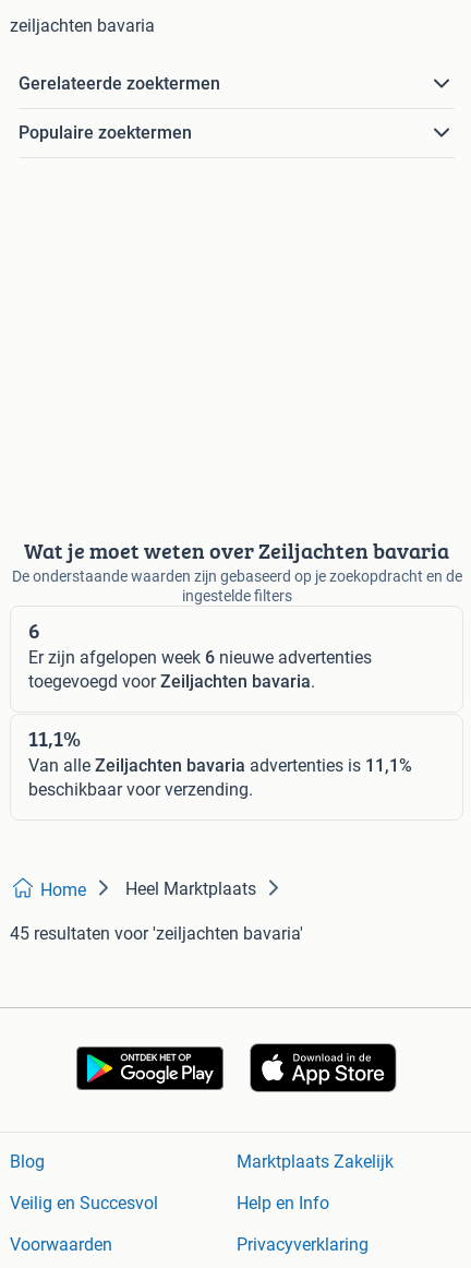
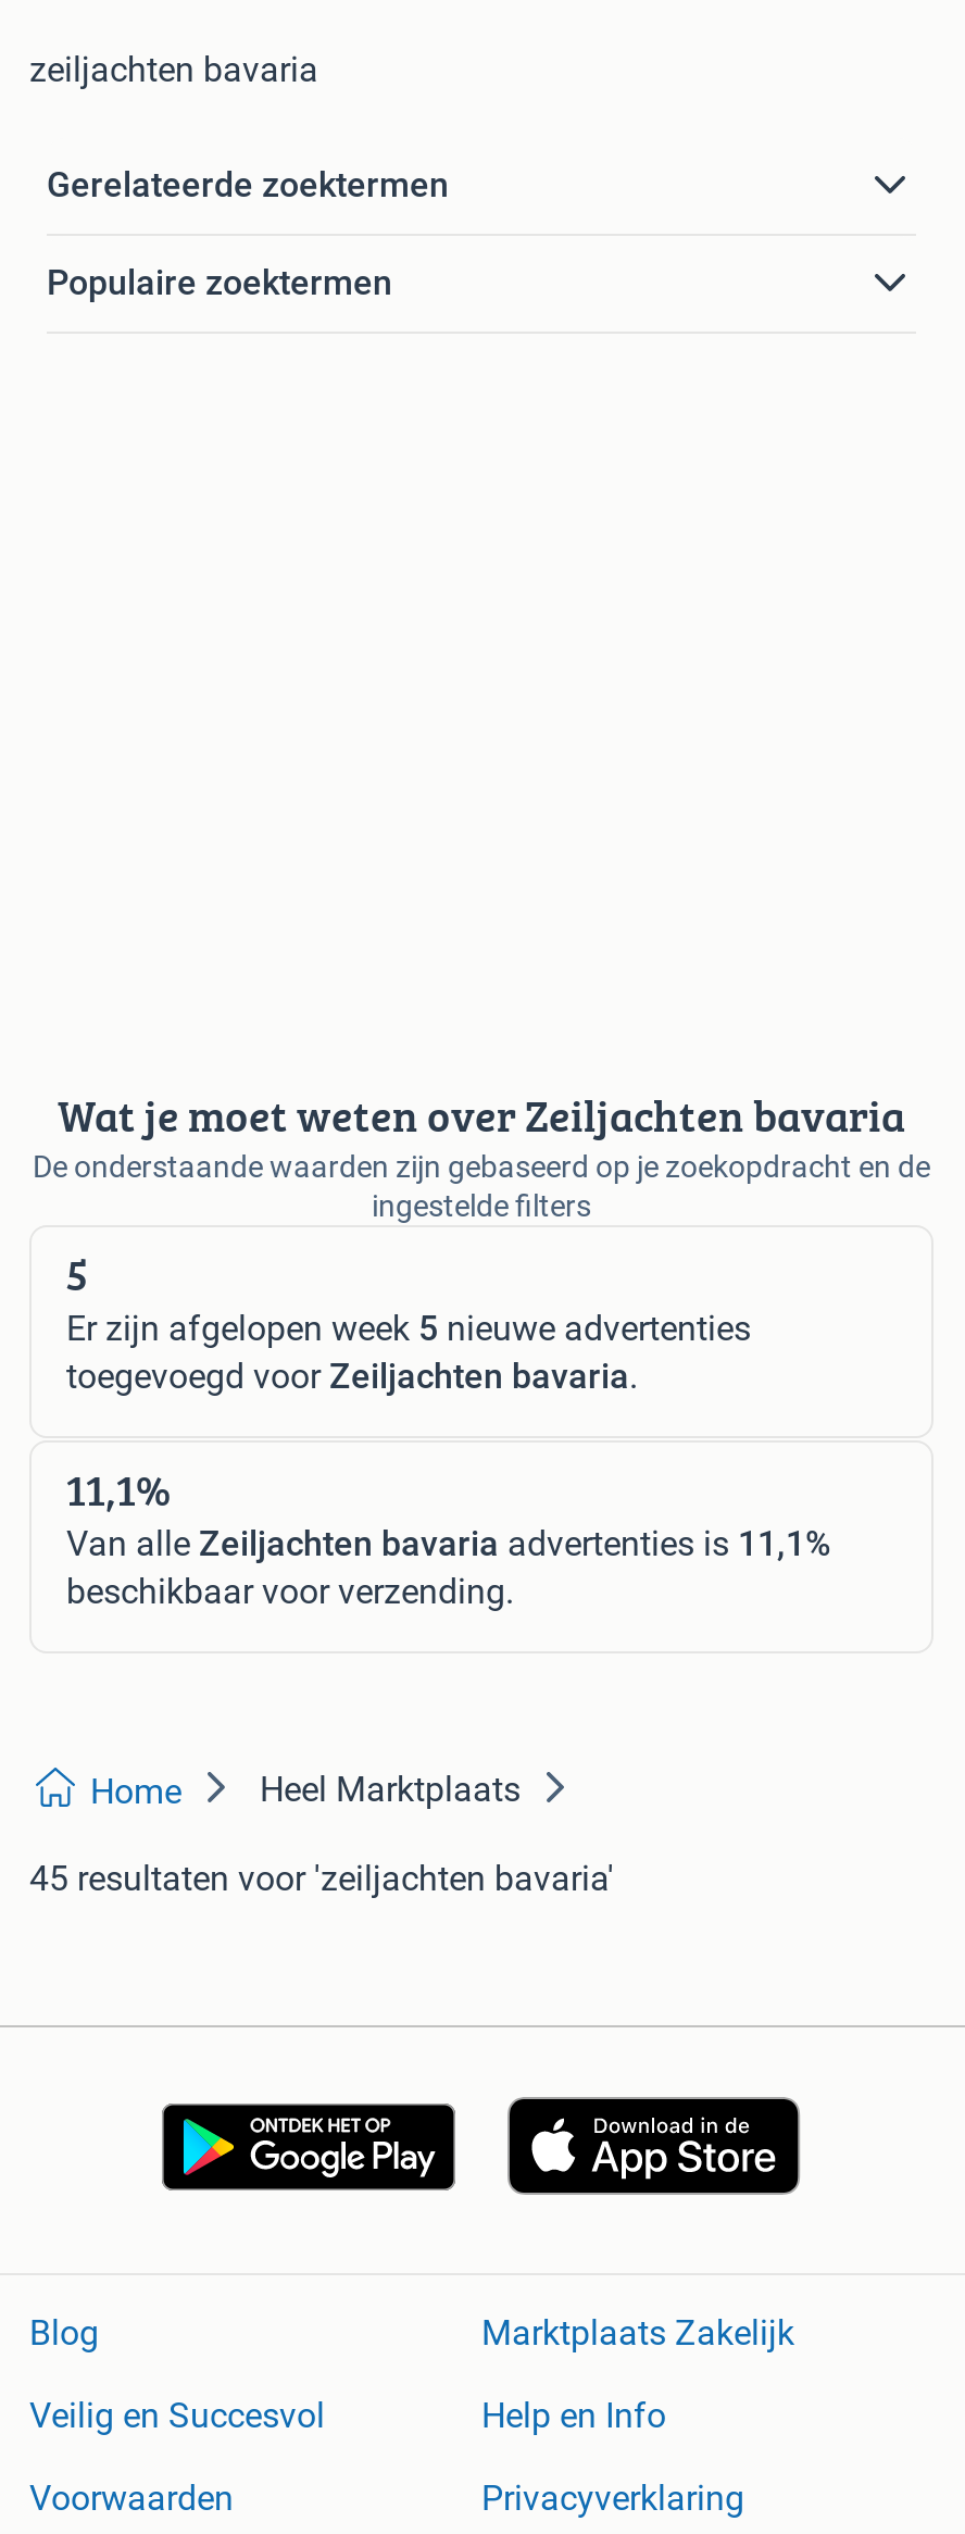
[28,615,40,646] 6 -> [66,1243,88,1306] 5
[28,648,372,668] Er zijn afgelopen week 6 nieuwe advertenties -> [66,1309,751,1350] Er zijn afgelopen week 5 nieuwe advertenties

